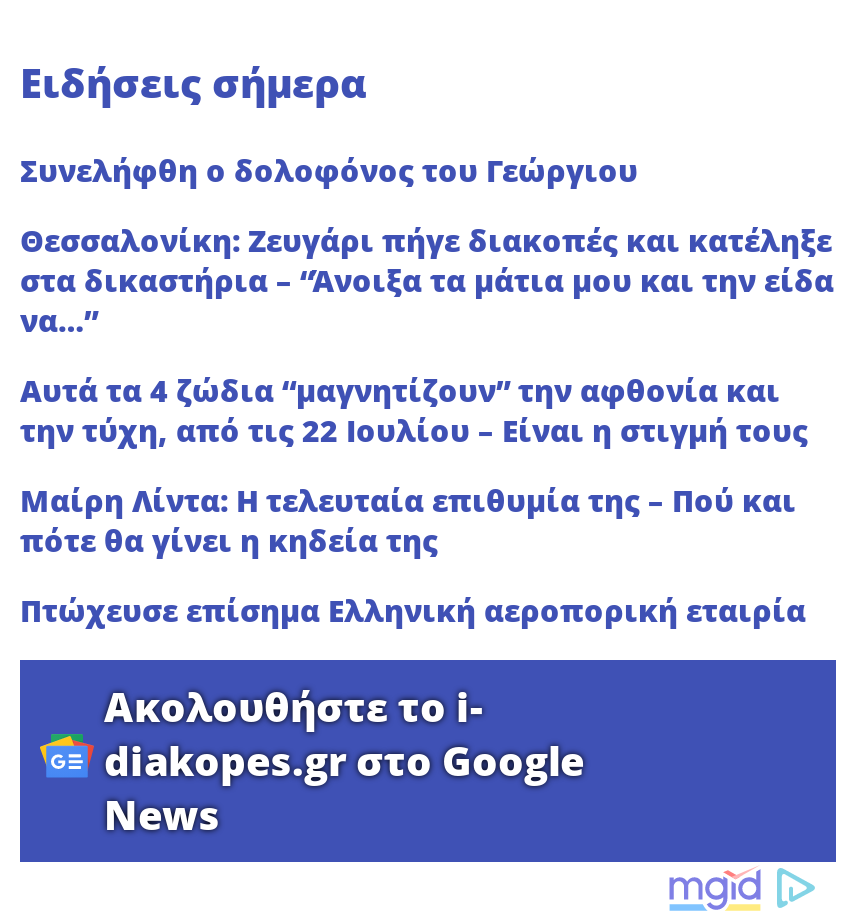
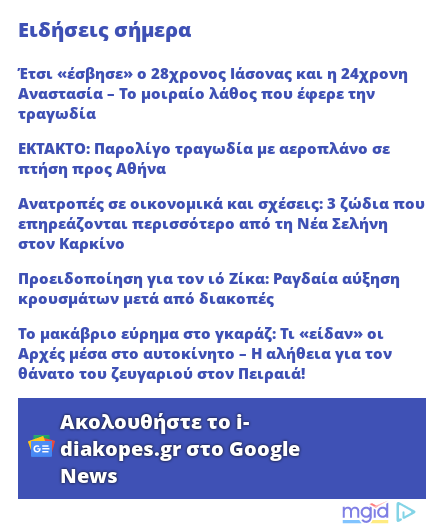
[20,151,638,191] Συνελήφθη ο δολοφόνος του Γεώργιου -> [18,63,408,123] Έτσι «έσβησε» ο 28χρονος Ιάσονας και η 24χρονη | Αναστασία – Το μοιραίο λάθος που έφερε την | τραγωδία
[20,221,834,341] Θεσσαλονίκη: Ζευγάρι πήγε διακοπές και κατέληξε | στα δικαστήρια – “Άνοιξα τα μάτια μου και την είδα | να…” -> [18,138,390,178] ΕΚΤΑΚΤΟ: Παρολίγο τραγωδία με αεροπλάνο σε | πτήση προς Αθήνα
[20,371,808,451] Αυτά τα 4 ζώδια “μαγνητίζουν” την αφθονία και | την τύχη, από τις 22 Ιουλίου – Είναι η στιγμή τους -> [18,193,425,253] Ανατροπές σε οικονομικά και σχέσεις: 3 ζώδια που | επηρεάζονται περισσότερο από τη Νέα Σελήνη | στον Καρκίνο
[20,481,796,561] Μαίρη Λίντα: Η τελευταία επιθυμία της – Πού και | πότε θα γίνει η κηδεία της -> [18,268,400,308] Προειδοποίηση για τον ιό Ζίκα: Ραγδαία αύξηση | κρουσμάτων μετά από διακοπές
[20,591,806,631] Πτώχευσε επίσημα Ελληνική αεροπορική εταιρία -> [18,323,392,383] Το μακάβριο εύρημα στο γκαράζ: Τι «είδαν» οι | Αρχές μέσα στο αυτοκίνητο – Η αλήθεια για τον | θάνατο του ζευγαριού στον Πειραιά!

